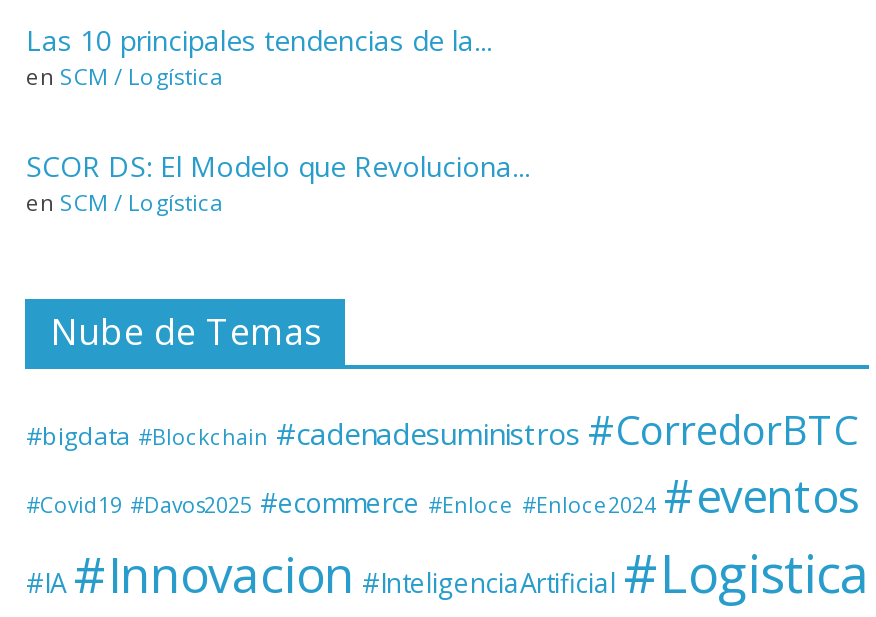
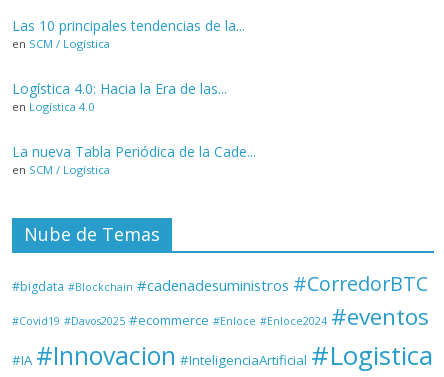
[26,146,530,184] SCOR DS: El Modelo que Revoluciona... -> [12,79,256,161] Logística 4.0: Hacia la Era de las... | en Logística 4.0 | La nueva Tabla Periódica de la Cade...

